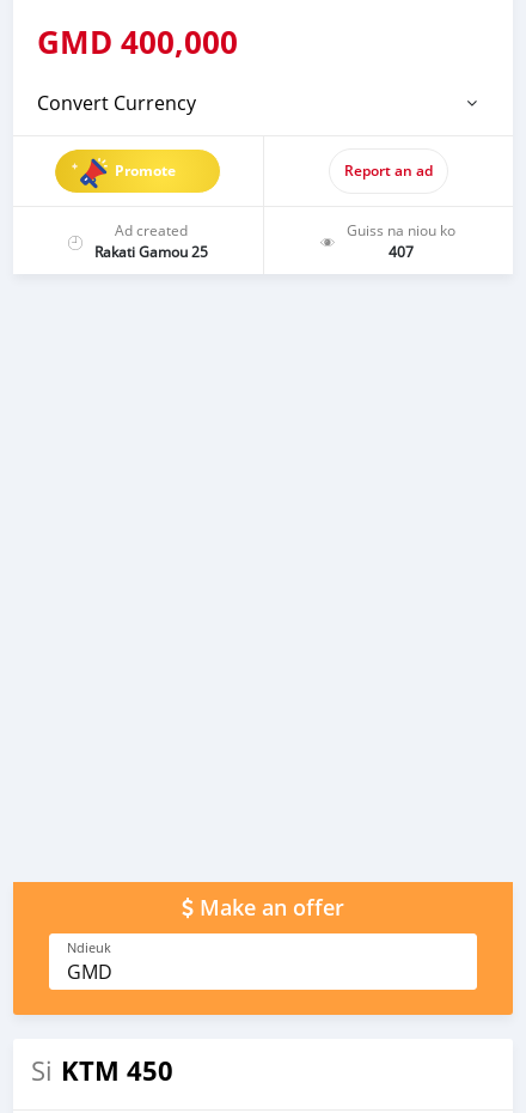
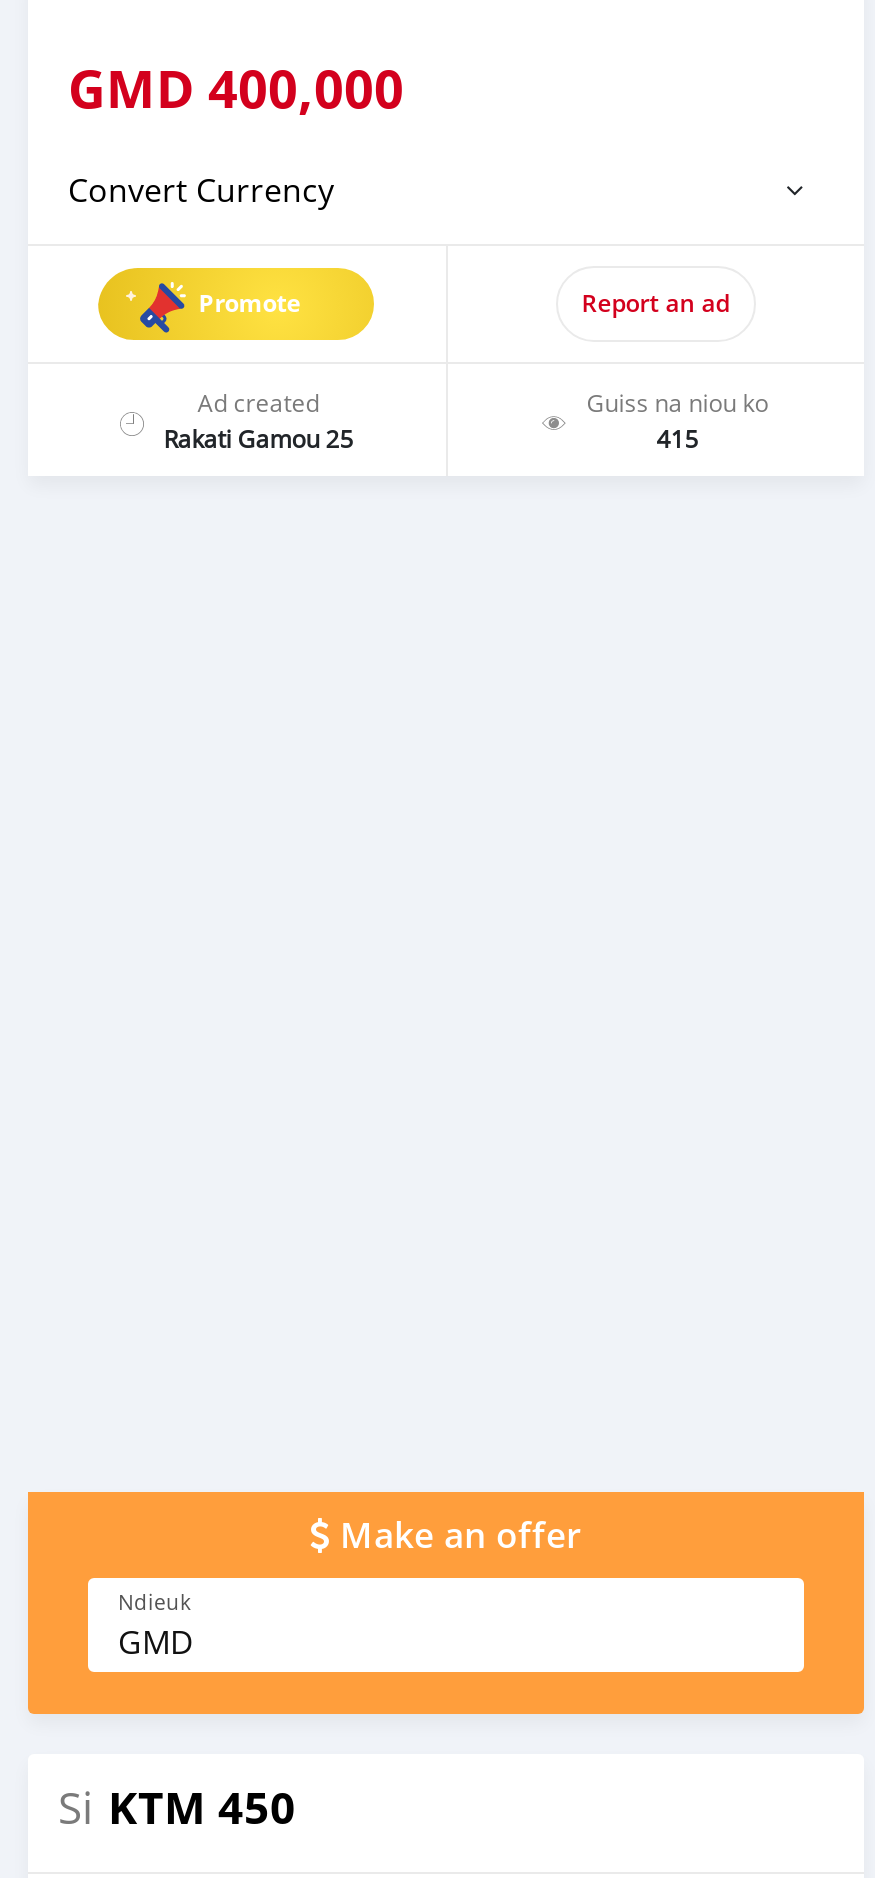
[389,242,414,261] 407 -> [656,422,698,454] 415

